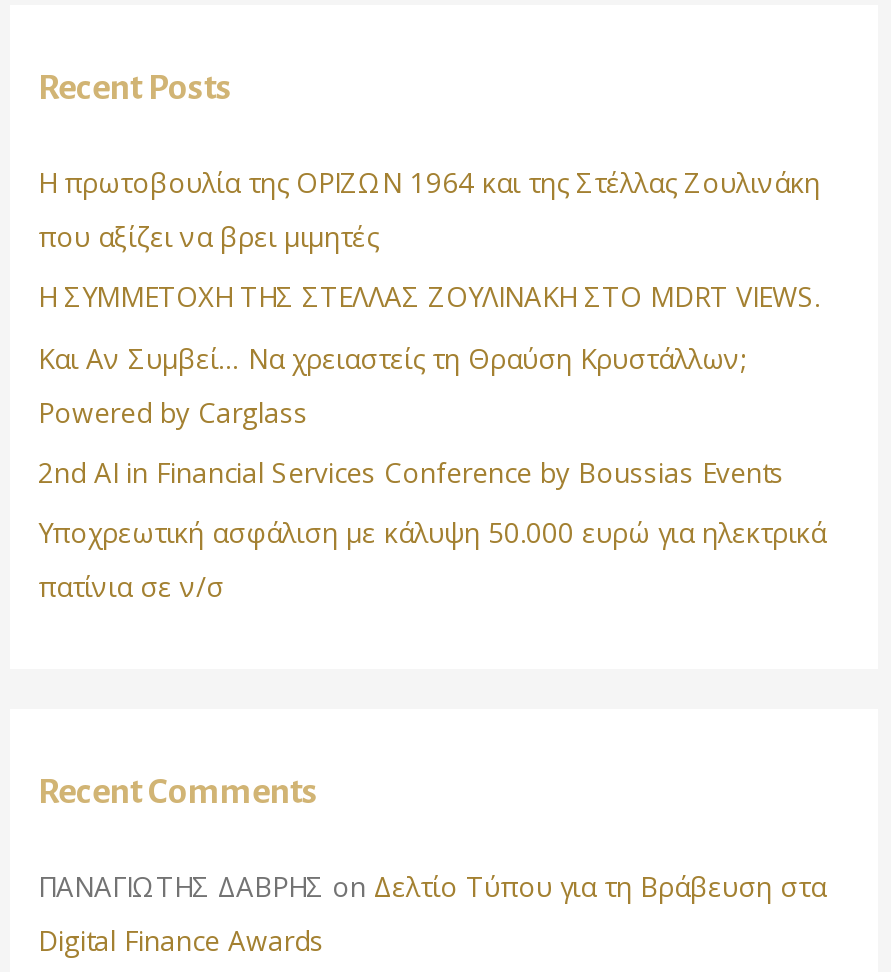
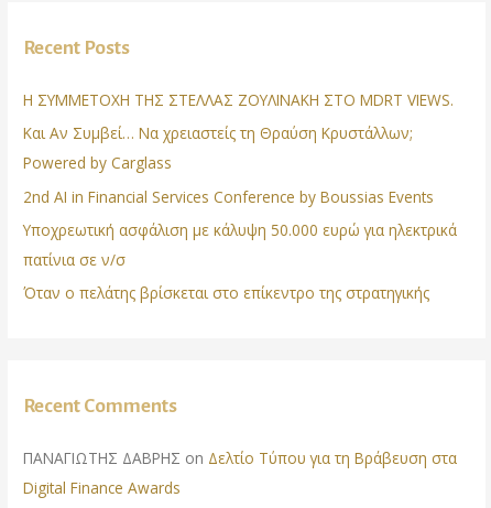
[38,163,820,255] Η πρωτοβουλία της ΟΡΙΖΩΝ 1964 και της Στέλλας Ζουλινάκη | που αξίζει να βρει μιμητές -> none
moved [38,277,826,606] -> [23,89,457,270]: Η ΣΥΜΜΕΤΟΧΗ ΤΗΣ ΣΤΕΛΛΑΣ ΖΟΥΛΙΝΑΚΗ ΣΤΟ MDRT VIEWS. | Και Αν Συμβεί… Να χρειαστείς τη Θραύση Κρυστάλλων; | Powered by Carglass | 2nd AI in Financial Services Conference by Boussias Events | Υποχρεωτική ασφάλιση με κάλυψη 50.000 ευρώ για ηλεκτρικά | πατίνια σε ν/σ
none -> [23,283,429,304] Όταν ο πελάτης βρίσκεται στο επίκεντρο της στρατηγικής

